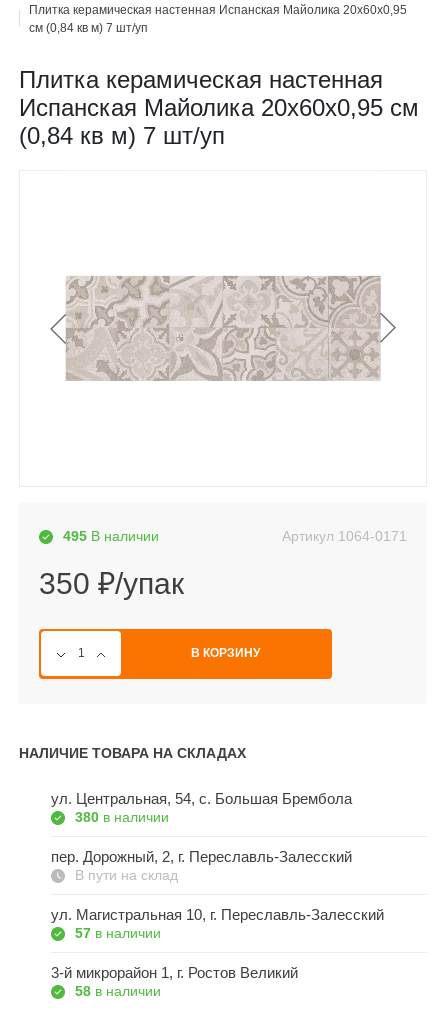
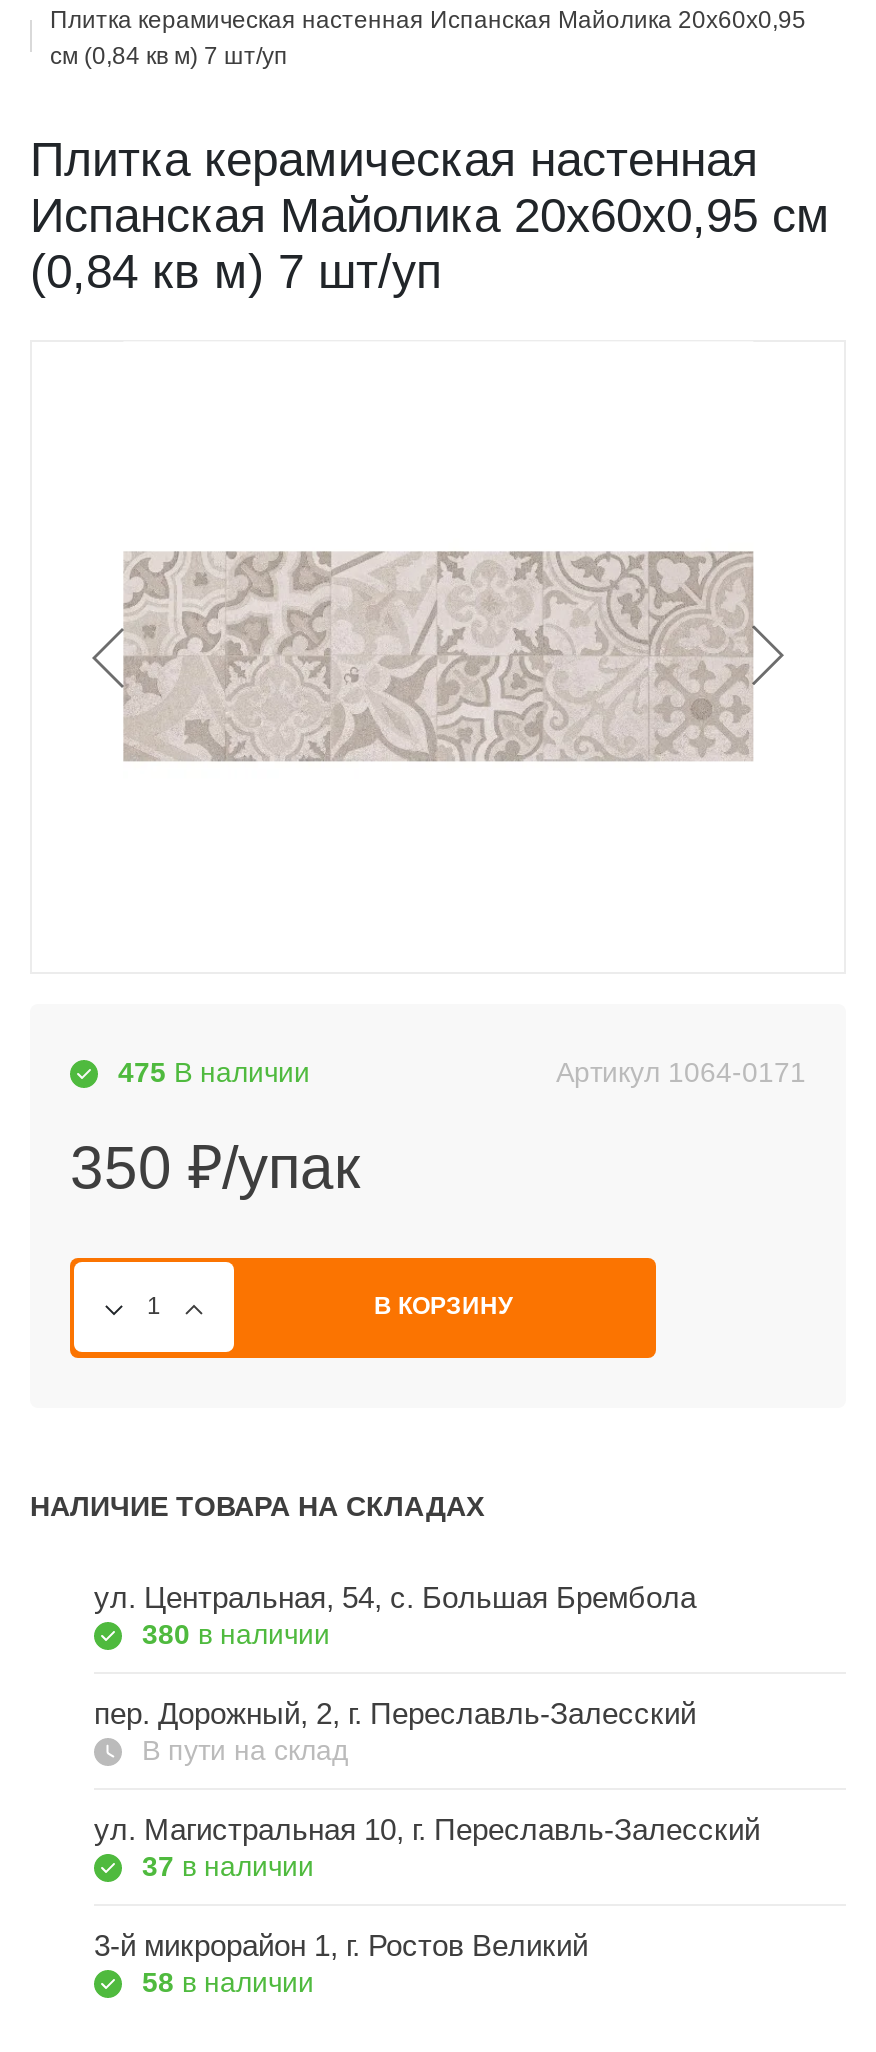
[63,528,159,544] 495 В наличии -> [118,1057,310,1089] 475 В наличии
[75,925,161,941] 57 в наличии -> [142,1851,314,1883] 37 в наличии

